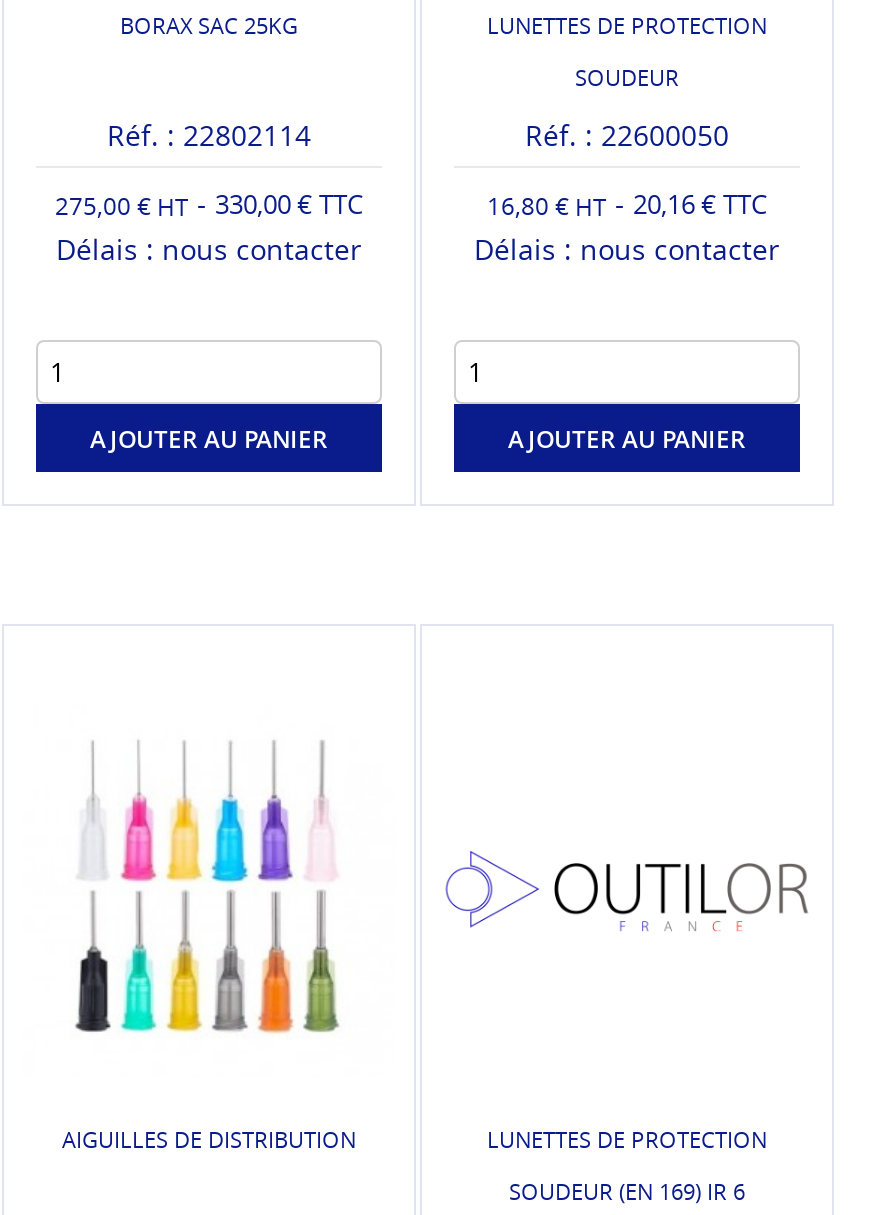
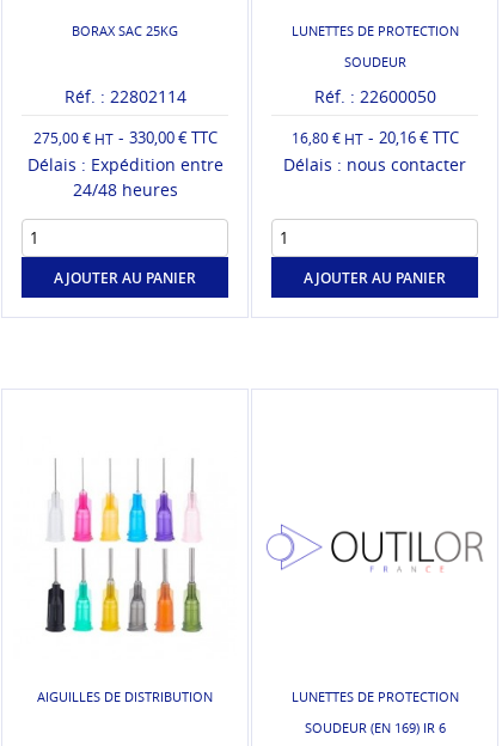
[56,229,362,267] Délais : nous contacter -> [27,152,223,200] Délais : Expédition entre | 24/48 heures

